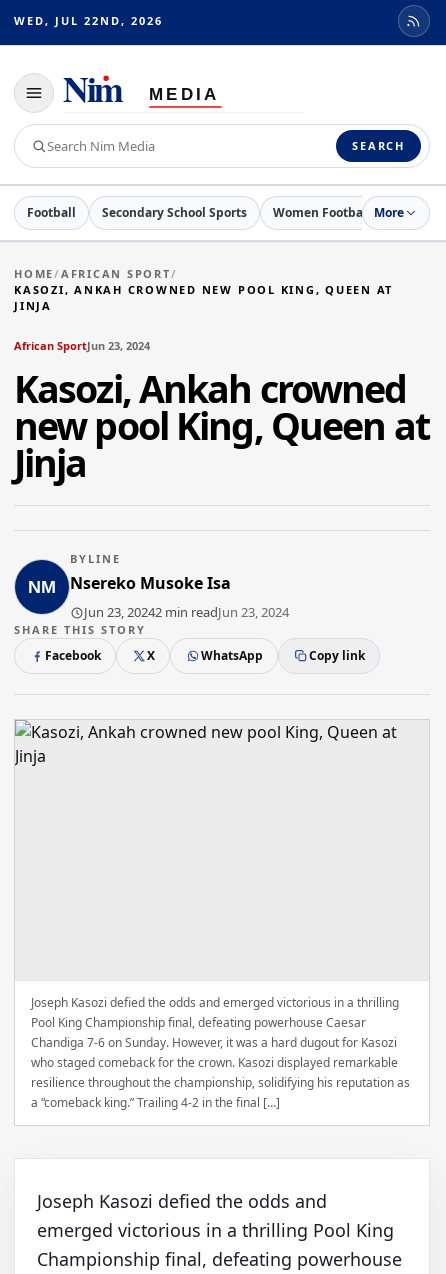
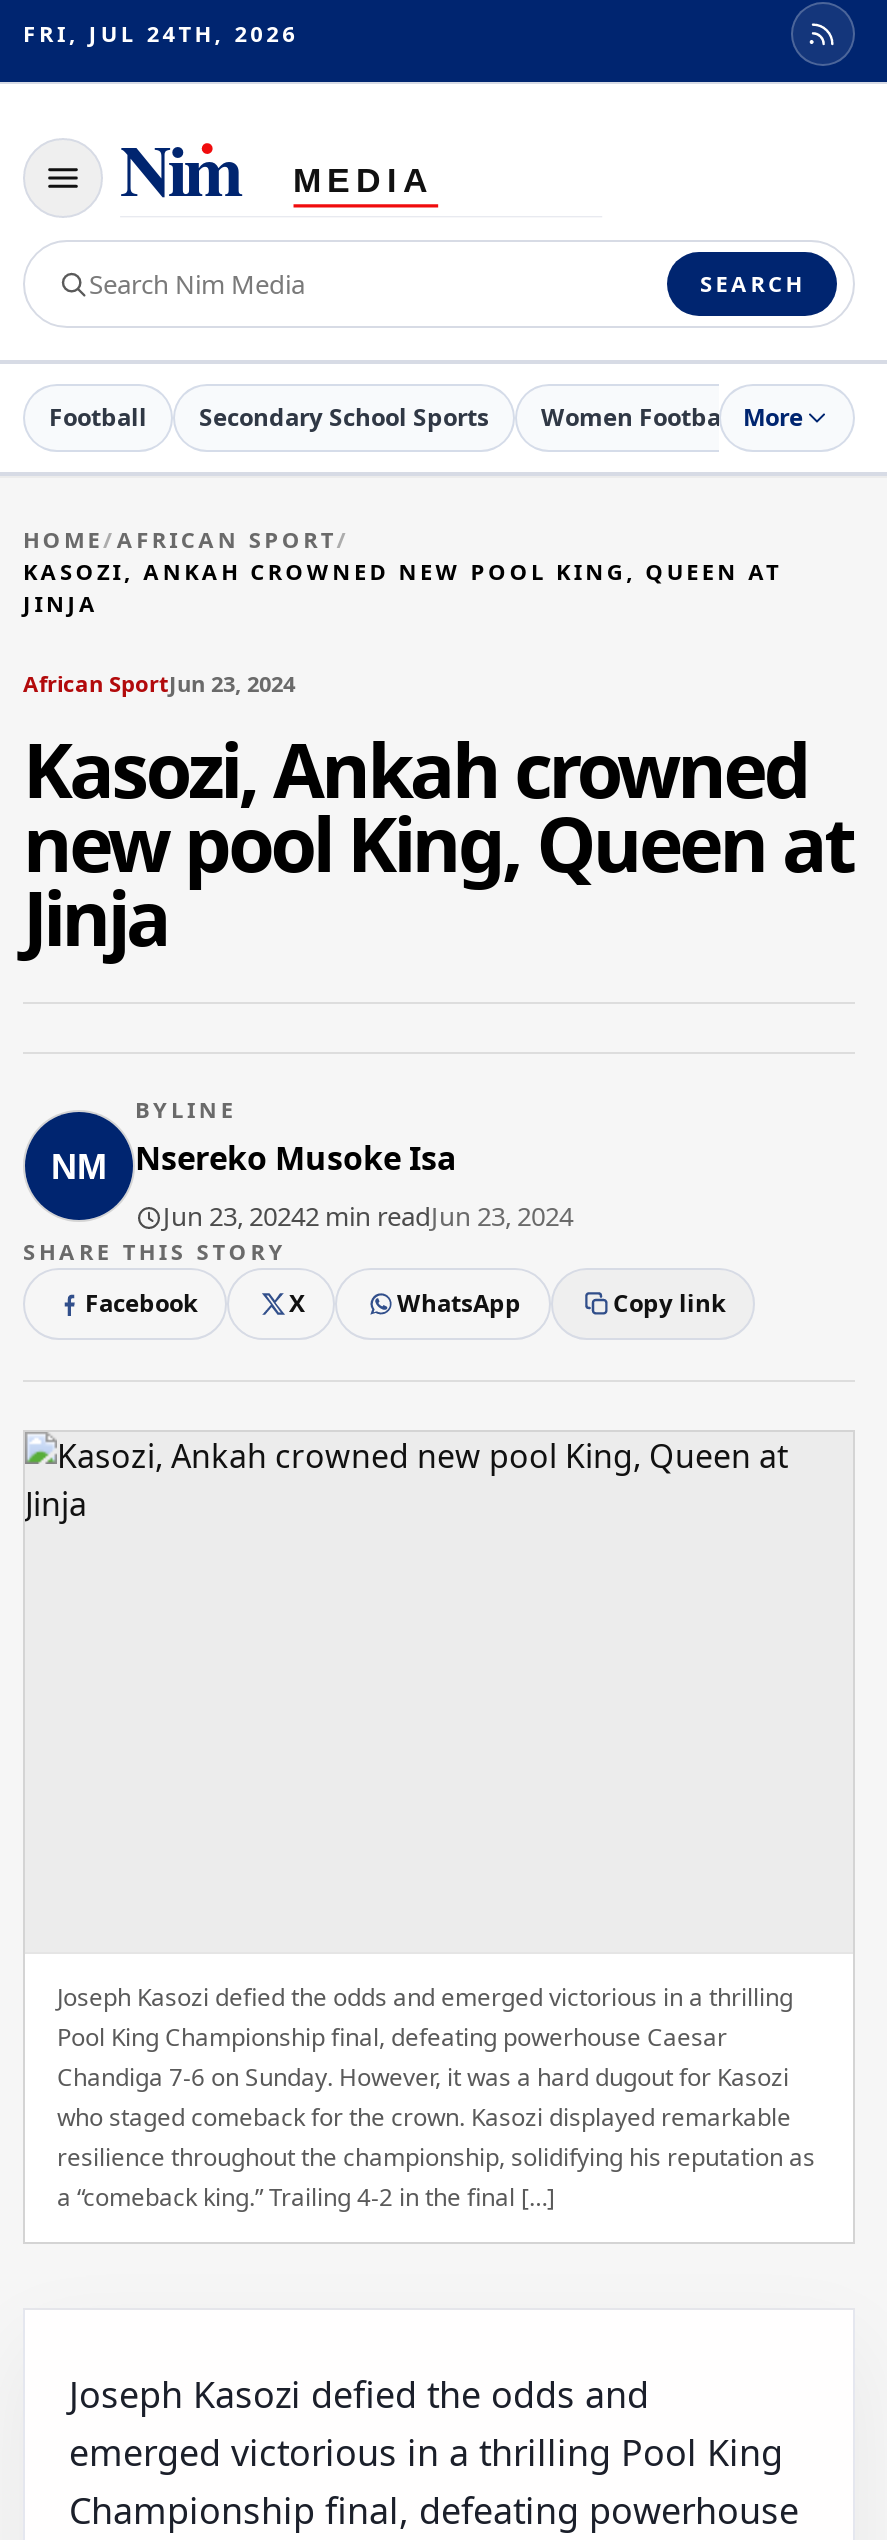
[14,13,163,28] WED, JUL 22ND, 2026 -> [23,18,298,48] FRI, JUL 24TH, 2026

